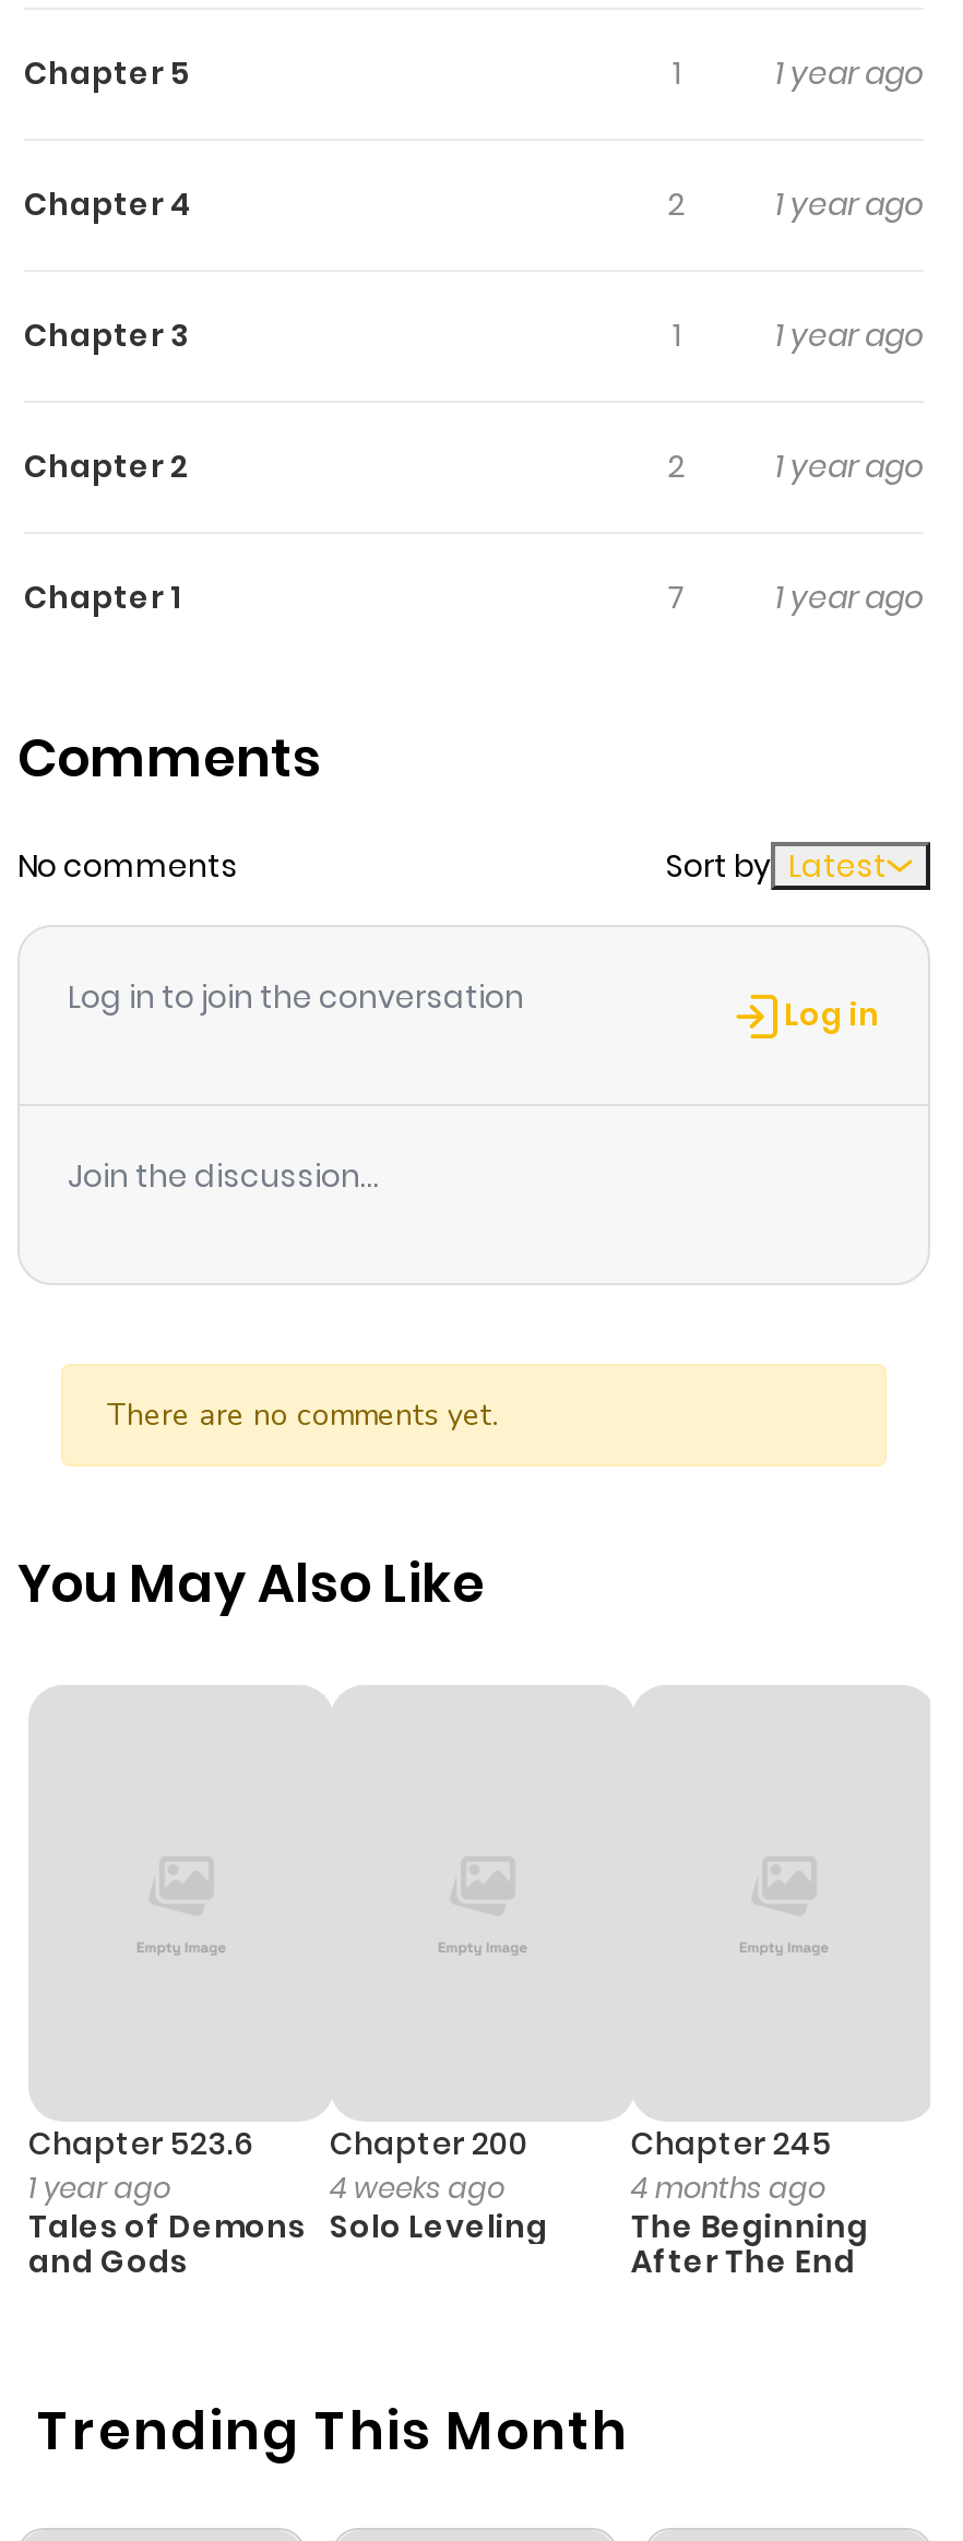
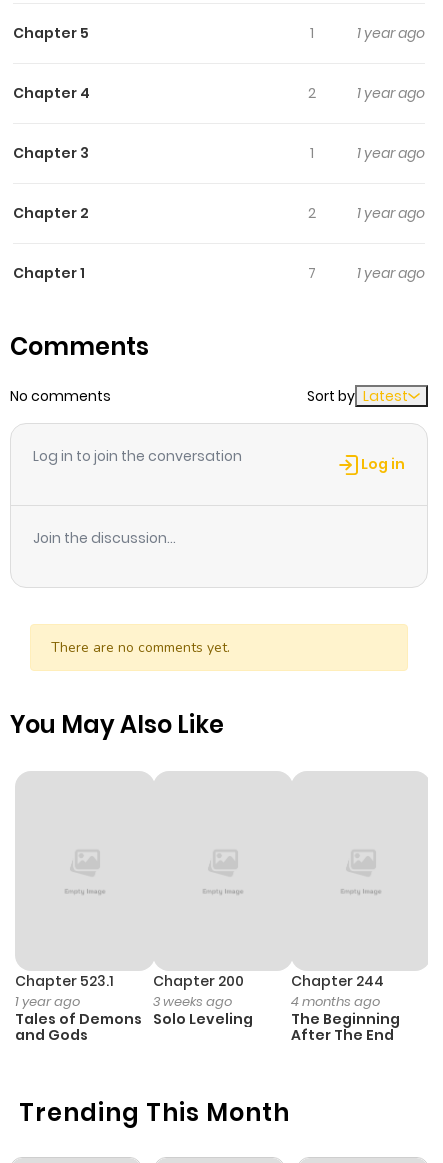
[28,2122,528,2166] Chapter 523.6 Chapter 200 -> [15,971,244,991] Chapter 523.1 Chapter 200
[631,2122,832,2166] Chapter 245 -> [291,971,384,991] Chapter 244
[330,2168,504,2209] 4 weeks ago -> [153,992,232,1011] 3 weeks ago

